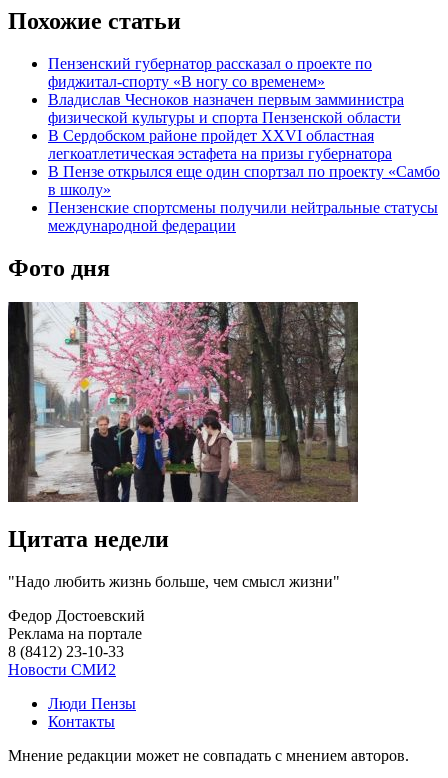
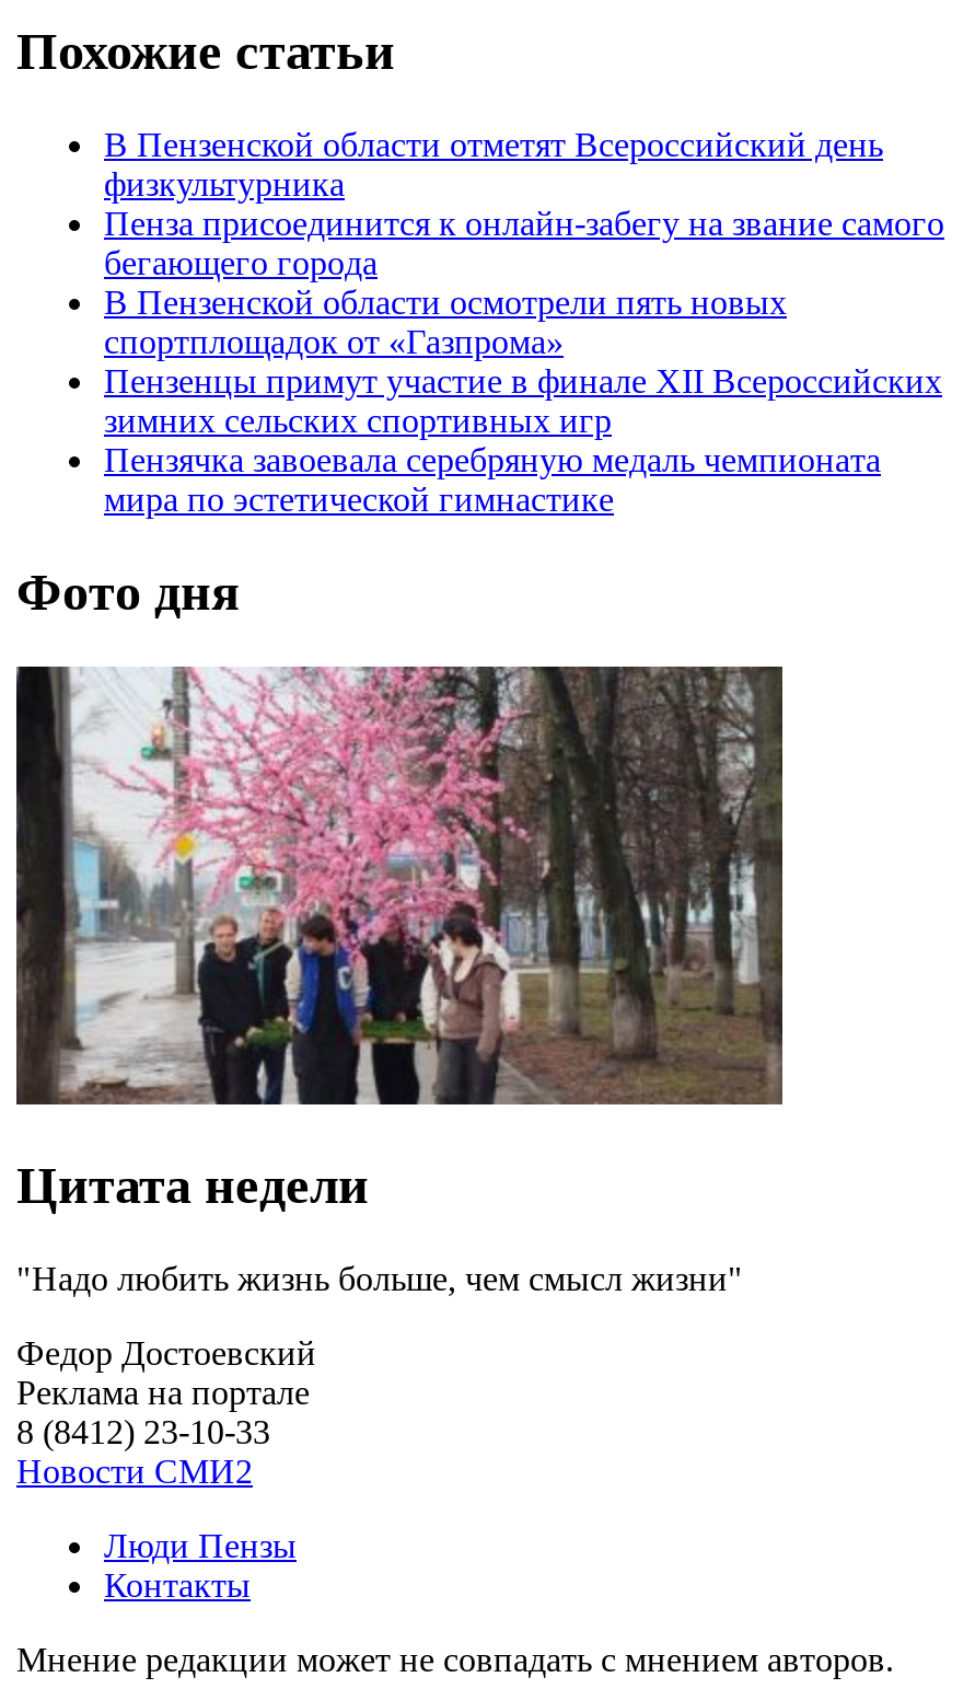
[48,55,440,234] Пензенский губернатор рассказал о проекте по | фиджитал-спорту «В ногу со временем» | Владислав Чесноков назначен первым замминистра | физической культуры и спорта Пензенской области | В Сердобском районе пройдет XXVI областная | легкоатлетическая эстафета на призы губернатора | В Пензе открылся еще один спортзал по проекту «Самбо | в школу» | Пензенские спортсмены получили нейтральные статусы | международной федерации -> [104,127,944,518] В Пензенской области отметят Всероссийский день | физкультурника | Пенза присоединится к онлайн-забегу на звание самого | бегающего города | В Пензенской области осмотрели пять новых | спортплощадок от «Газпрома» | Пензенцы примут участие в финале XII Всероссийских | зимних сельских спортивных игр | Пензячка завоевала серебряную медаль чемпионата | мира по эстетической гимнастике

